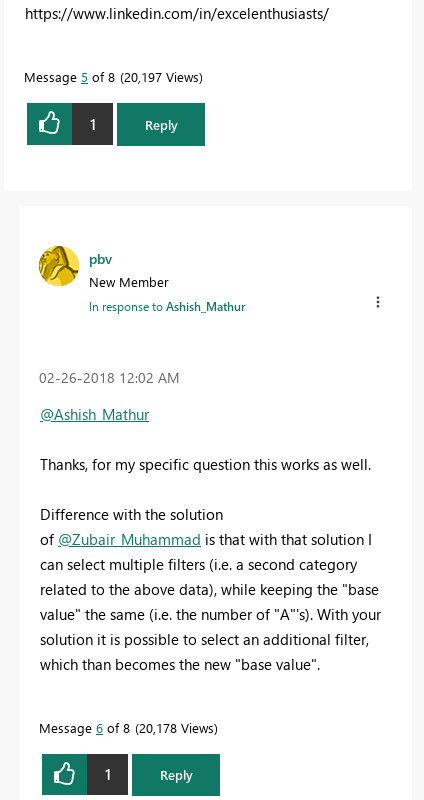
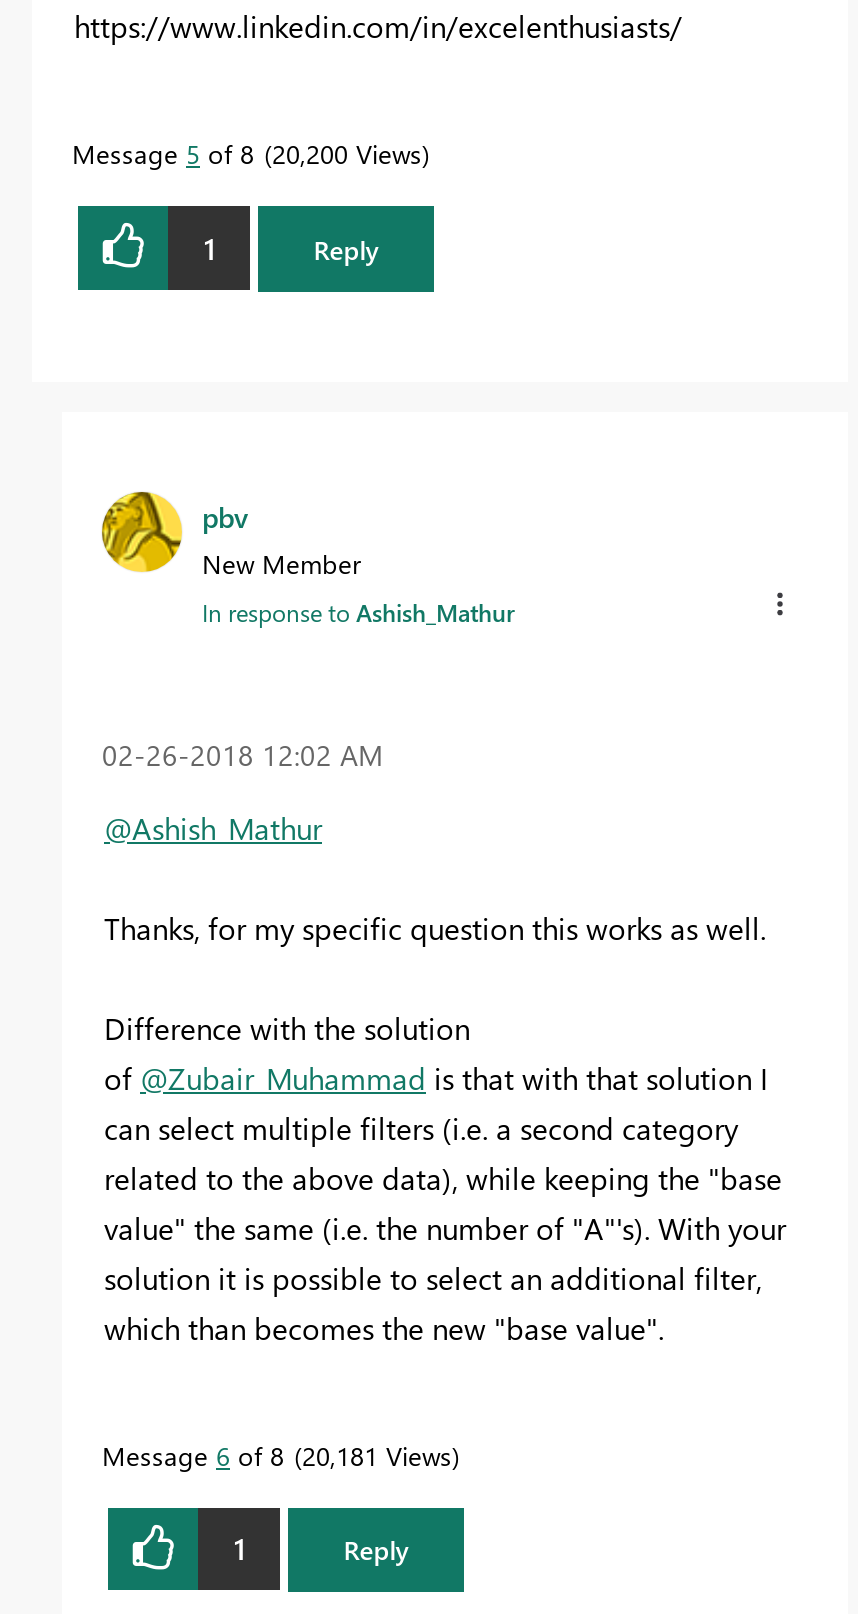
[24,68,199,85] Message 5 of 8 20,197 Views -> [72,137,422,171] Message 5 of 8 20,200 Views
[39,719,214,736] Message 6 of 8 20,178 Views -> [102,1438,452,1472] Message 6 of 8 20,181 Views

